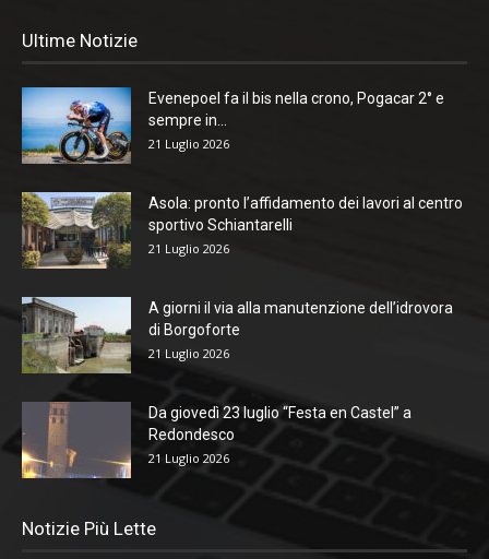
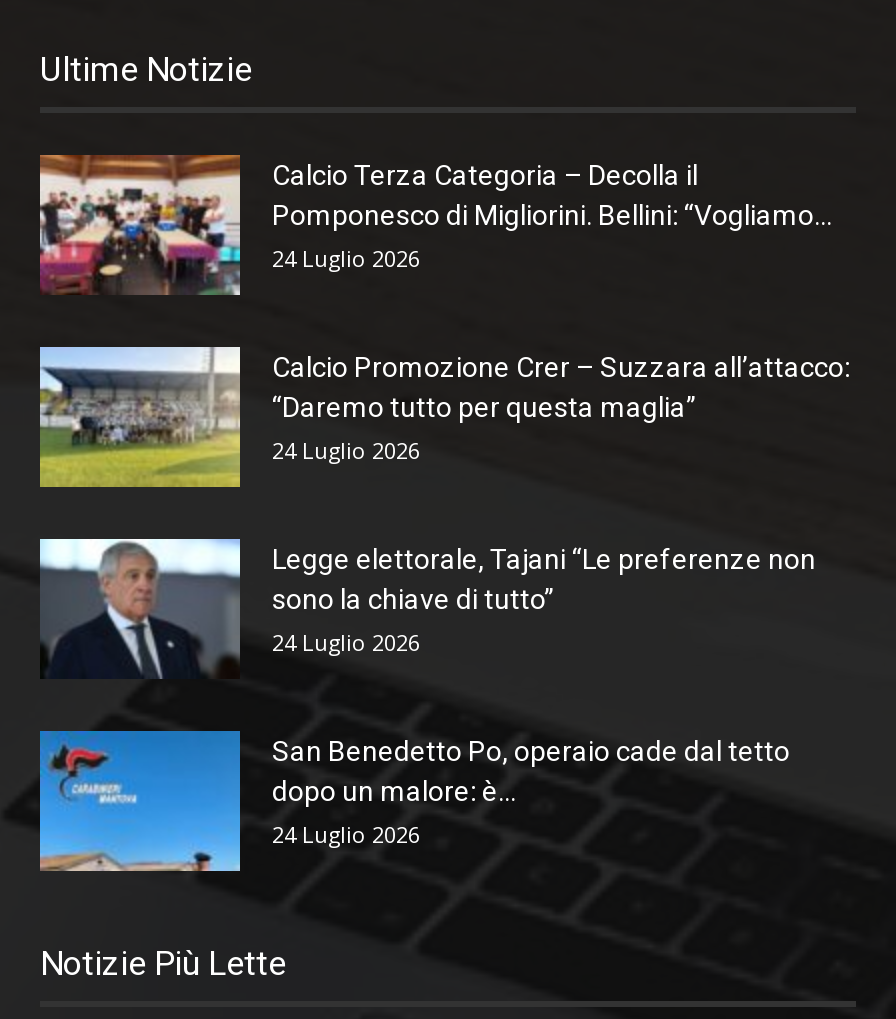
[21,86,444,165] [image] | Evenepoel fa il bis nella crono, Pogacar 2° e | sempre in... | 21 Luglio 2026 -> [38,153,832,295] [image] | Calcio Terza Categoria – Decolla il | Pomponesco di Migliorini. Bellini: “Vogliamo... | 24 Luglio 2026
[21,191,463,270] [image] | Asola: pronto l’affidamento dei lavori al centro | sportivo Schiantarelli | 21 Luglio 2026 -> [38,345,850,489] [image] | Calcio Promozione Crer – Suzzara all’attacco: | “Daremo tutto per questa maglia” | 24 Luglio 2026
[21,296,453,374] [image] | A giorni il via alla manutenzione dell’idrovora | di Borgoforte | 21 Luglio 2026 -> [38,539,816,679] [image] | Legge elettorale, Tajani “Le preferenze non | sono la chiave di tutto” | 24 Luglio 2026
[21,401,412,479] [image] | Da giovedì 23 luglio “Festa en Castel” a | Redondesco | 21 Luglio 2026 -> [38,729,790,873] [image] | San Benedetto Po, operaio cade dal tetto | dopo un malore: è... | 24 Luglio 2026

